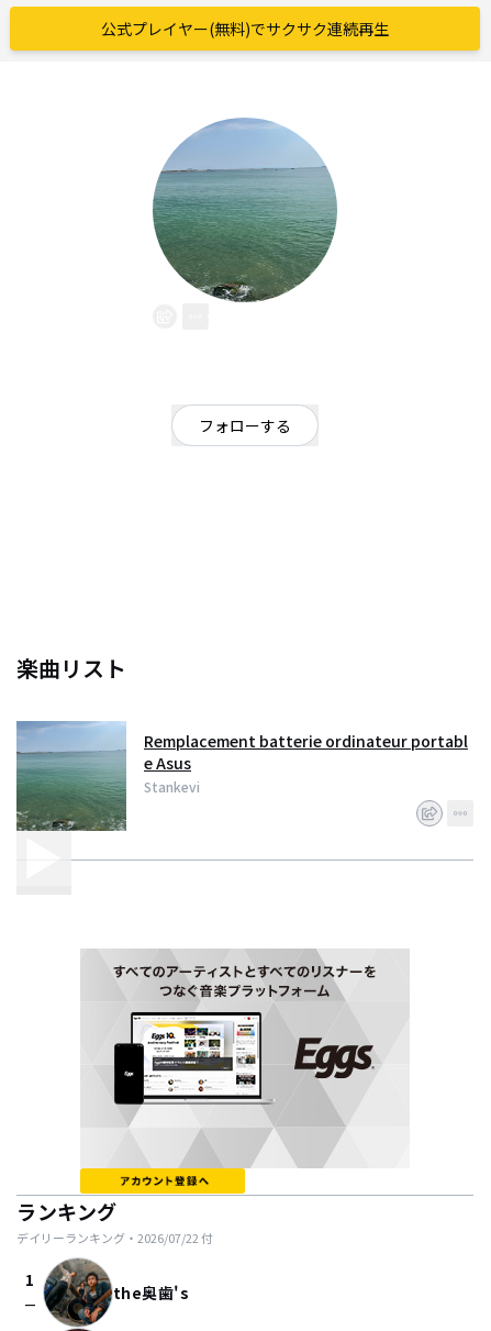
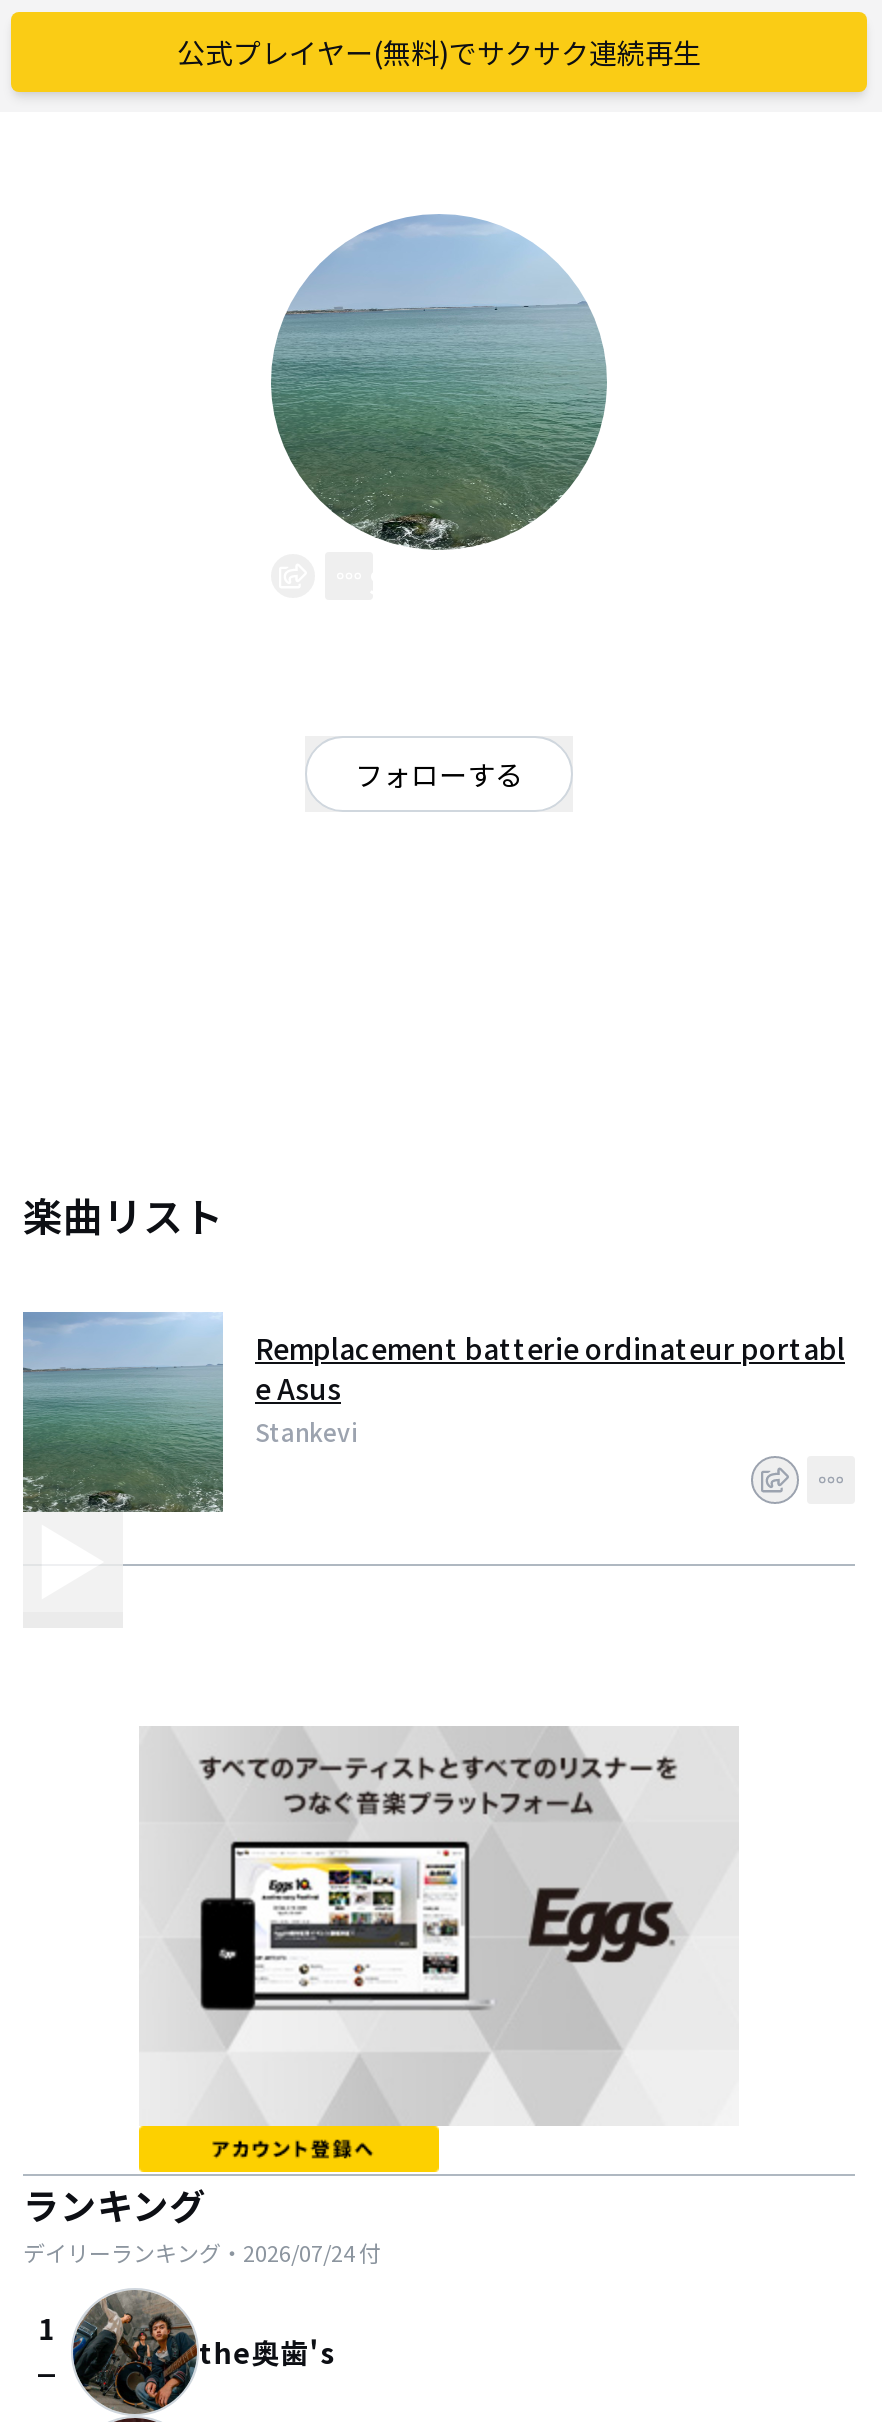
[16,1229,213,1246] デイリーランキング・2026/07/22付 -> [23,2236,381,2268] デイリーランキング・2026/07/24付

